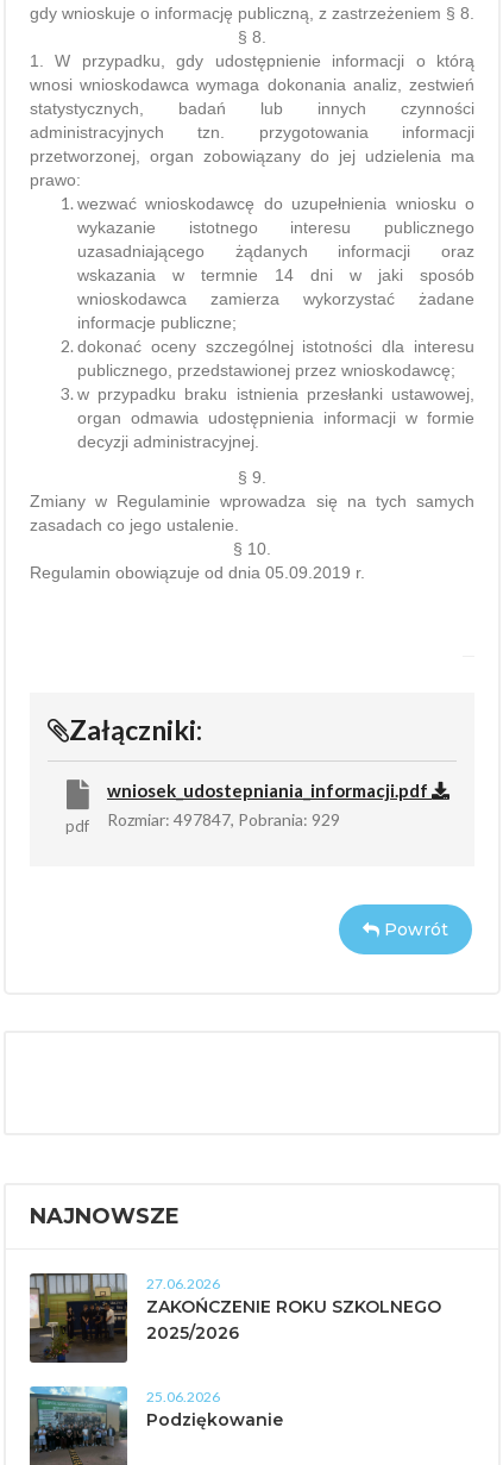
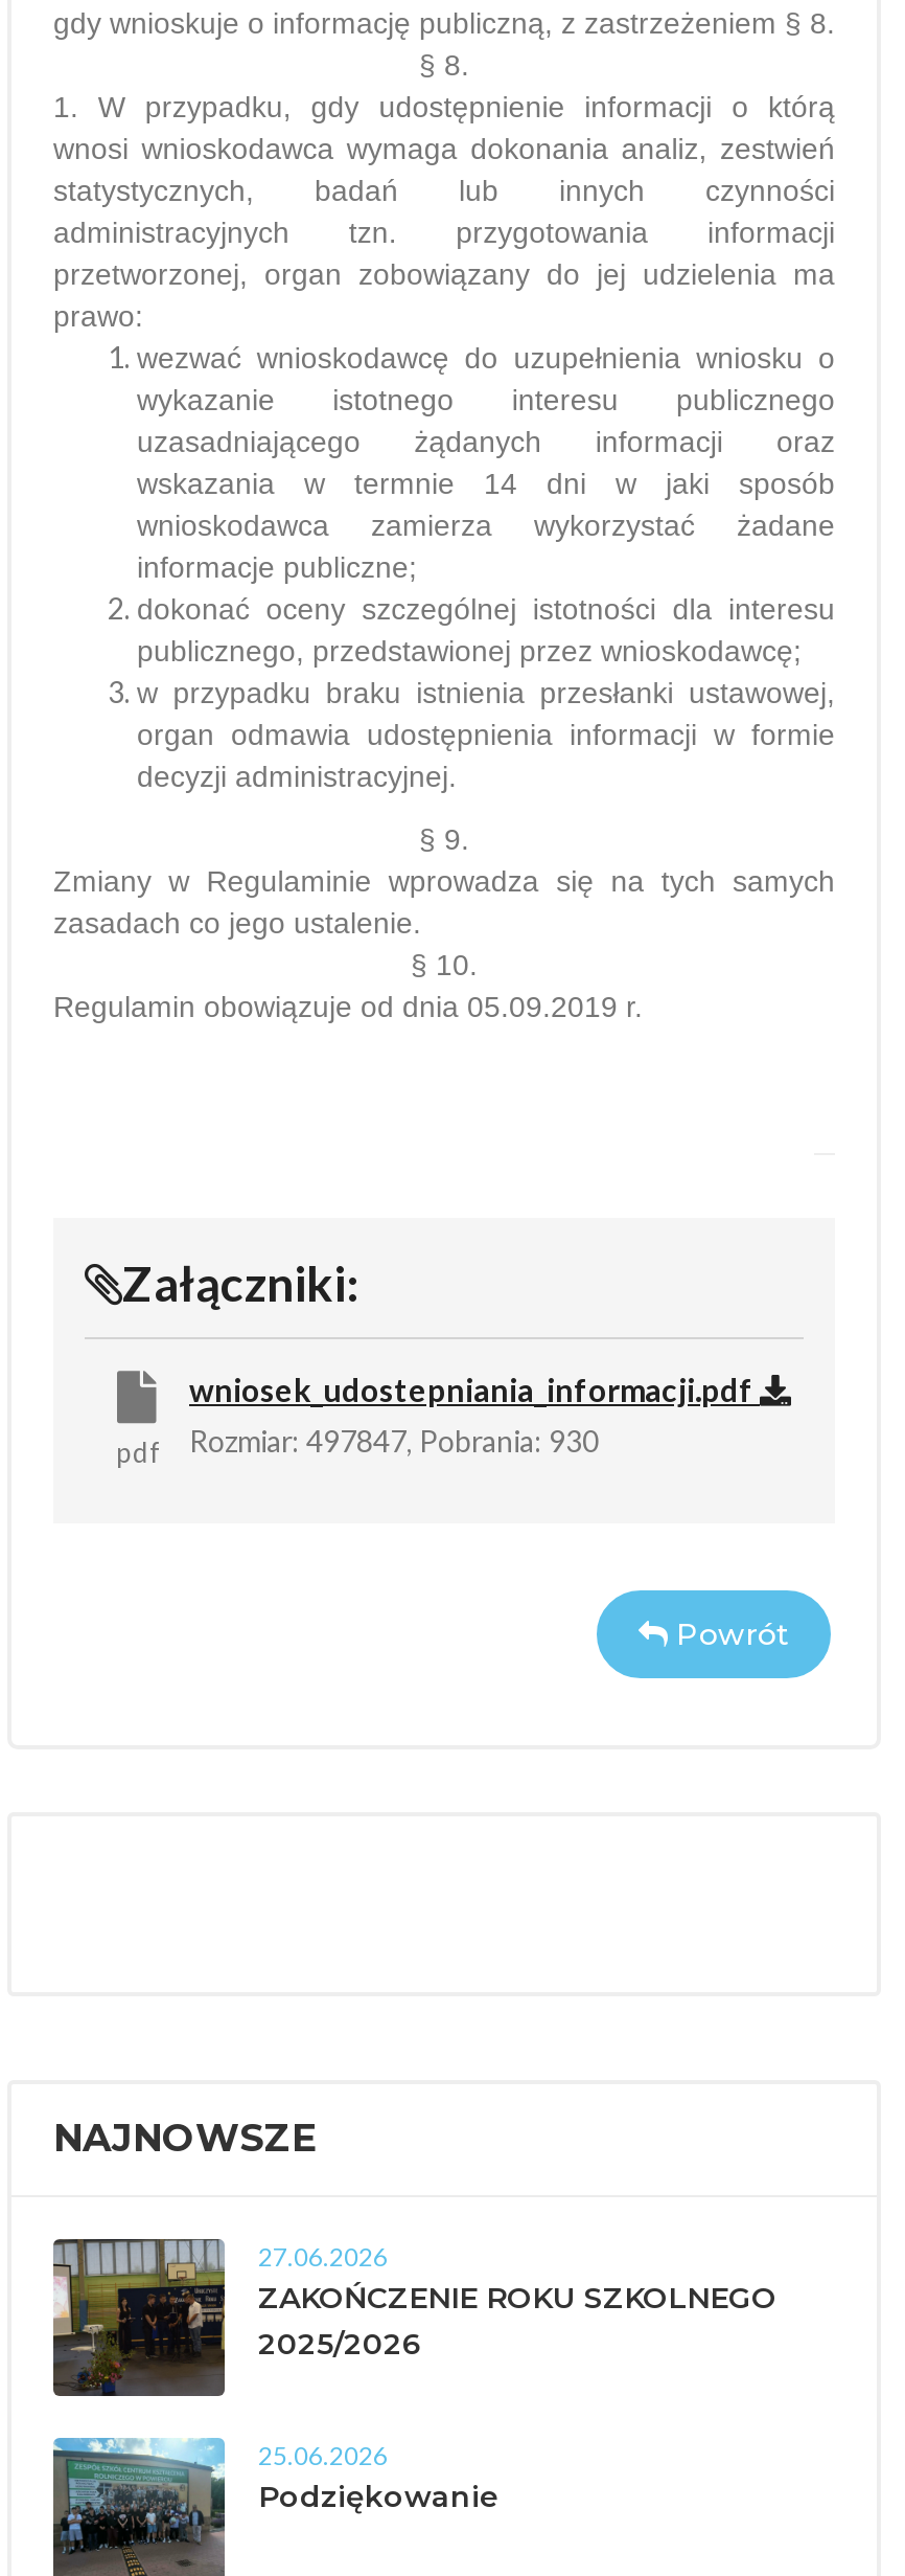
[107,809,340,829] Rozmiar: 497847, Pobrania: 929 -> [189,1423,599,1459] Rozmiar: 497847, Pobrania: 930

